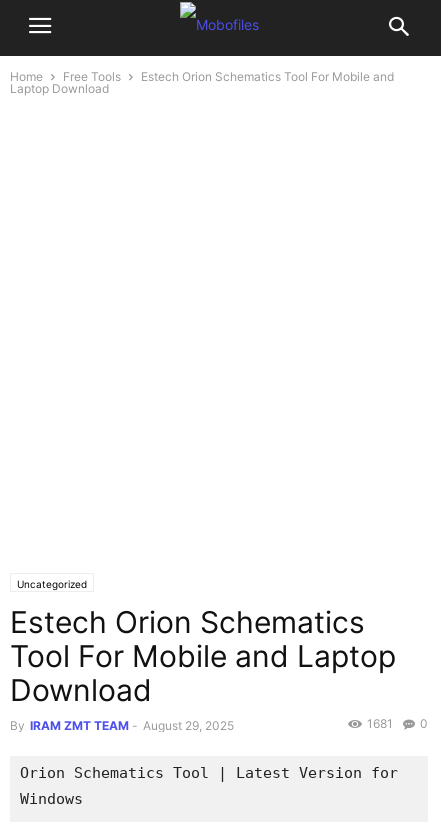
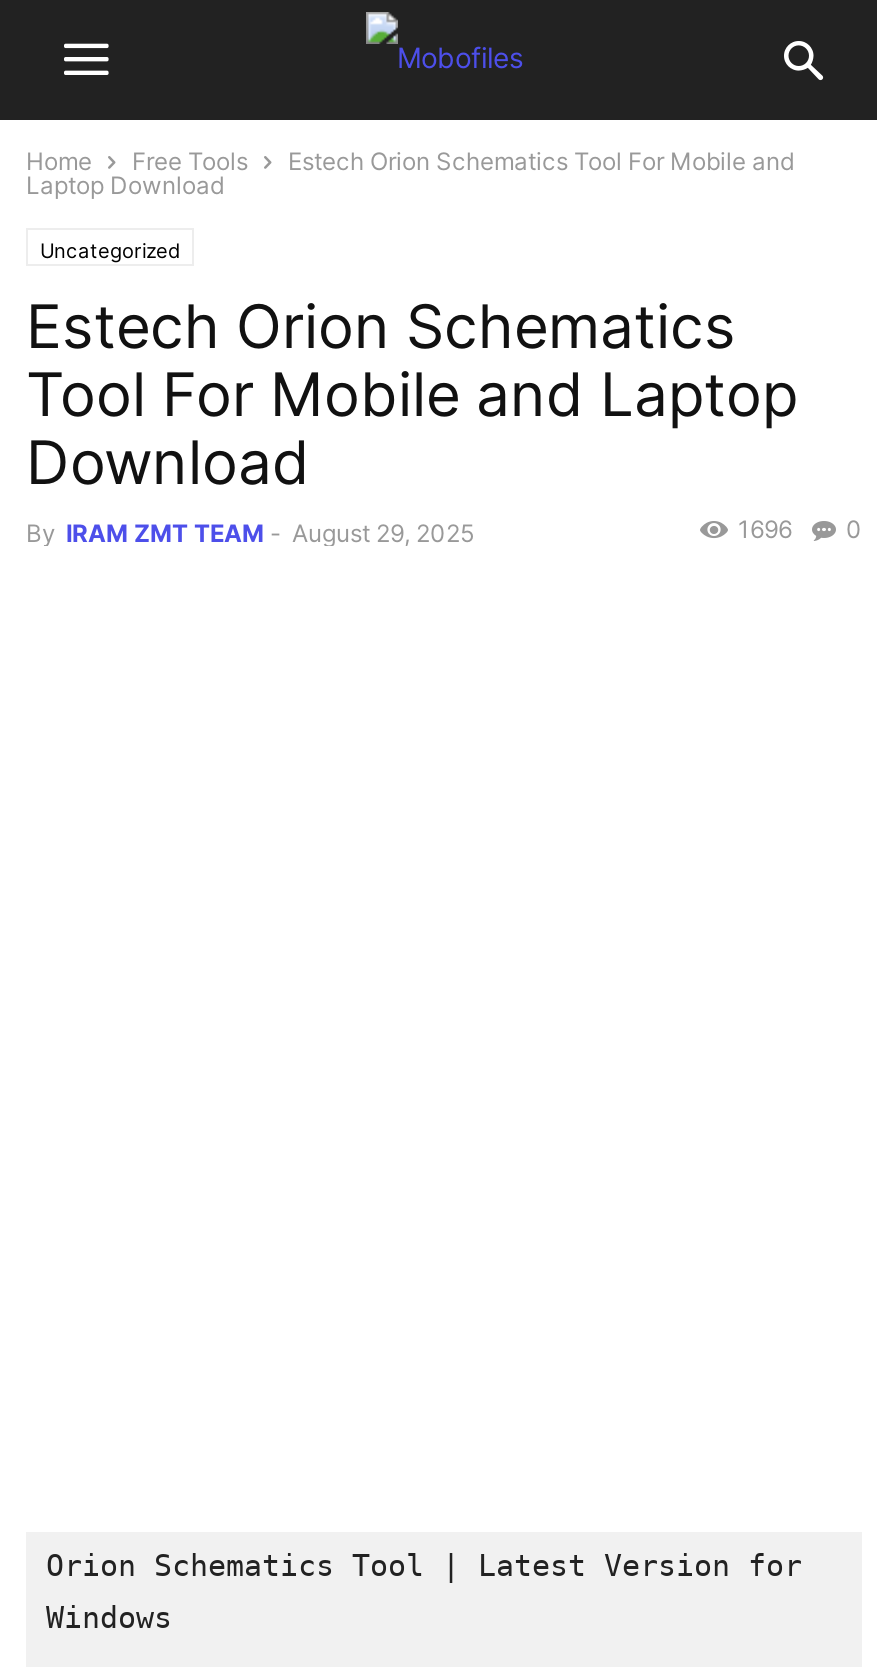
moved [10,578,396,708] -> [26,238,798,498]: Uncategorized | Estech Orion Schematics | Tool For Mobile and Laptop | Download
moved [10,716,428,733] -> [26,514,862,548]: By IRAM ZMT TEAM - August 29, 2025 | 0
[367,716,428,731] 1681 0 -> [738,514,862,544] 1696 0

